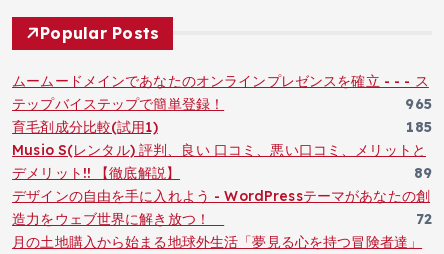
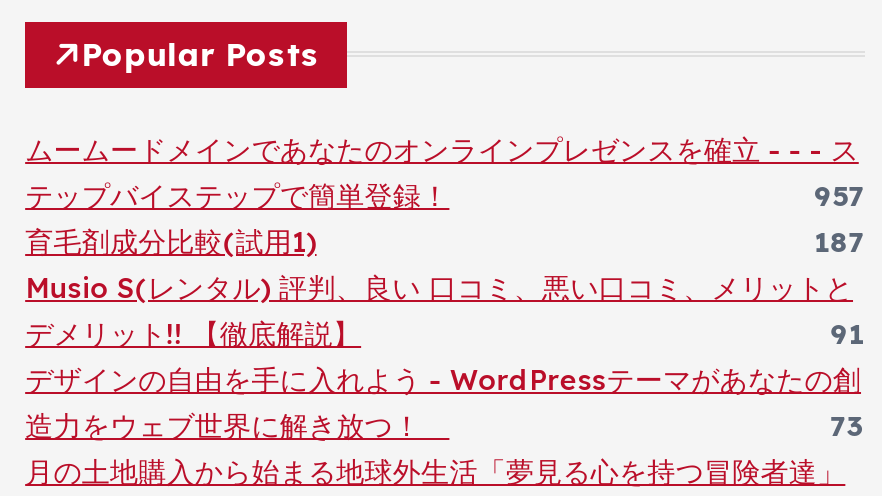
[405,95,432,113] 965 -> [814,178,865,214] 957
[406,118,432,136] 185 -> [814,224,865,260] 187
[414,164,432,182] 89 -> [830,316,865,352] 91
[416,210,432,228] 72 -> [830,408,865,444] 73

